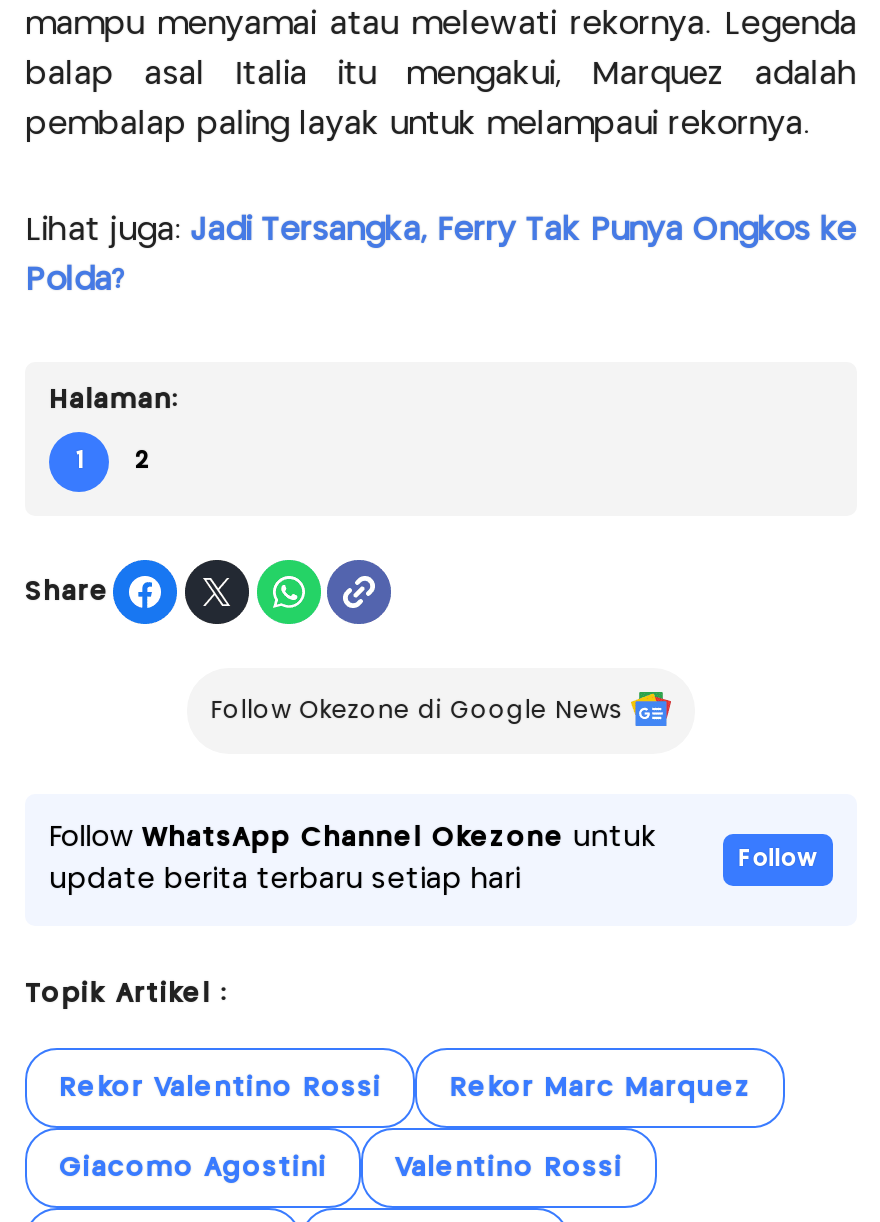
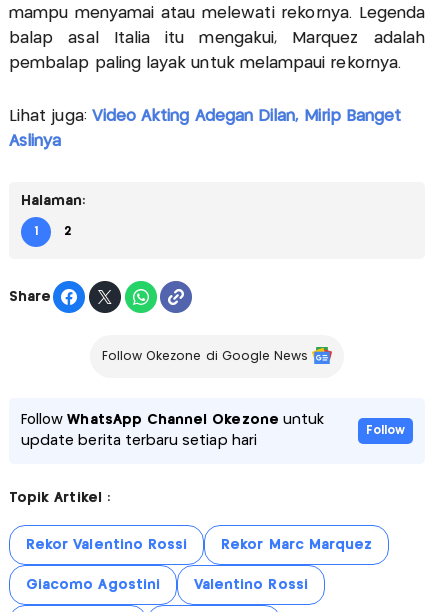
[25,216,856,246] Lihat juga: Jadi Tersangka, Ferry Tak Punya Ongkos ke -> [9,109,401,124] Lihat juga: Video Akting Adegan Dilan, Mirip Banget
[25,266,124,296] Polda? -> [9,134,61,149] Aslinya

